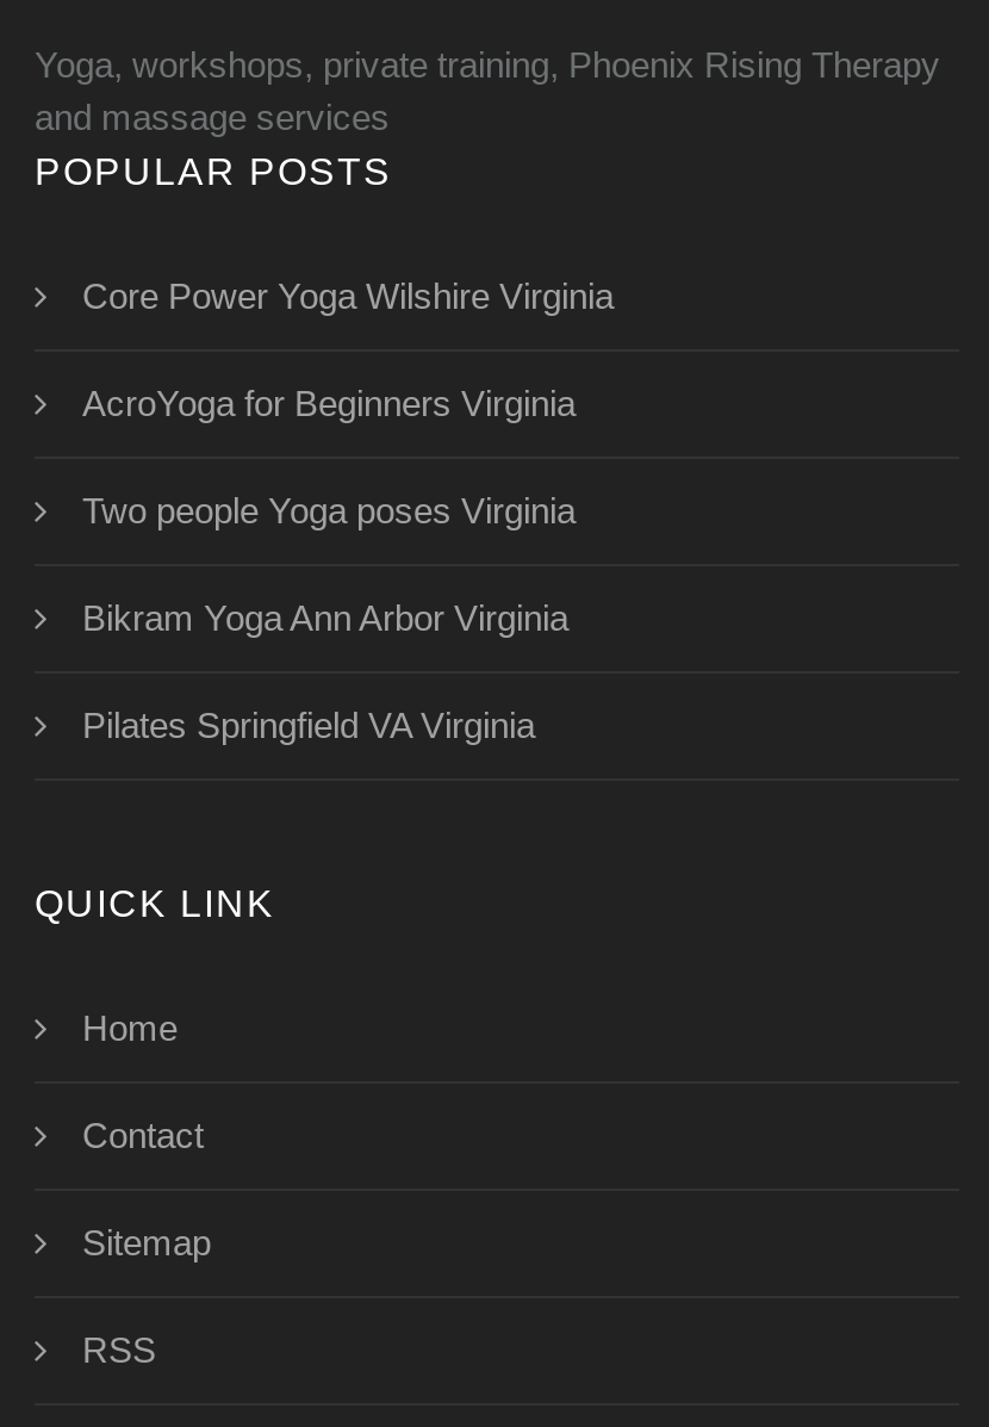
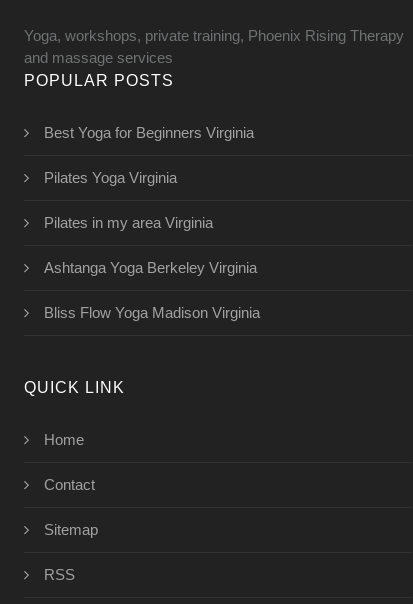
[82,276,614,317] Core Power Yoga Wilshire Virginia -> [44,124,254,141] Best Yoga for Beginners Virginia
[82,384,576,424] AcroYoga for Beginners Virginia -> [44,169,177,186] Pilates Yoga Virginia
[82,491,576,531] Two people Yoga poses Virginia -> [44,214,213,231] Pilates in my area Virginia
[82,598,568,639] Bikram Yoga Ann Arbor Virginia -> [44,259,257,276] Ashtanga Yoga Berkeley Virginia
[82,706,535,746] Pilates Springfield VA Virginia -> [44,304,260,321] Bliss Flow Yoga Madison Virginia

